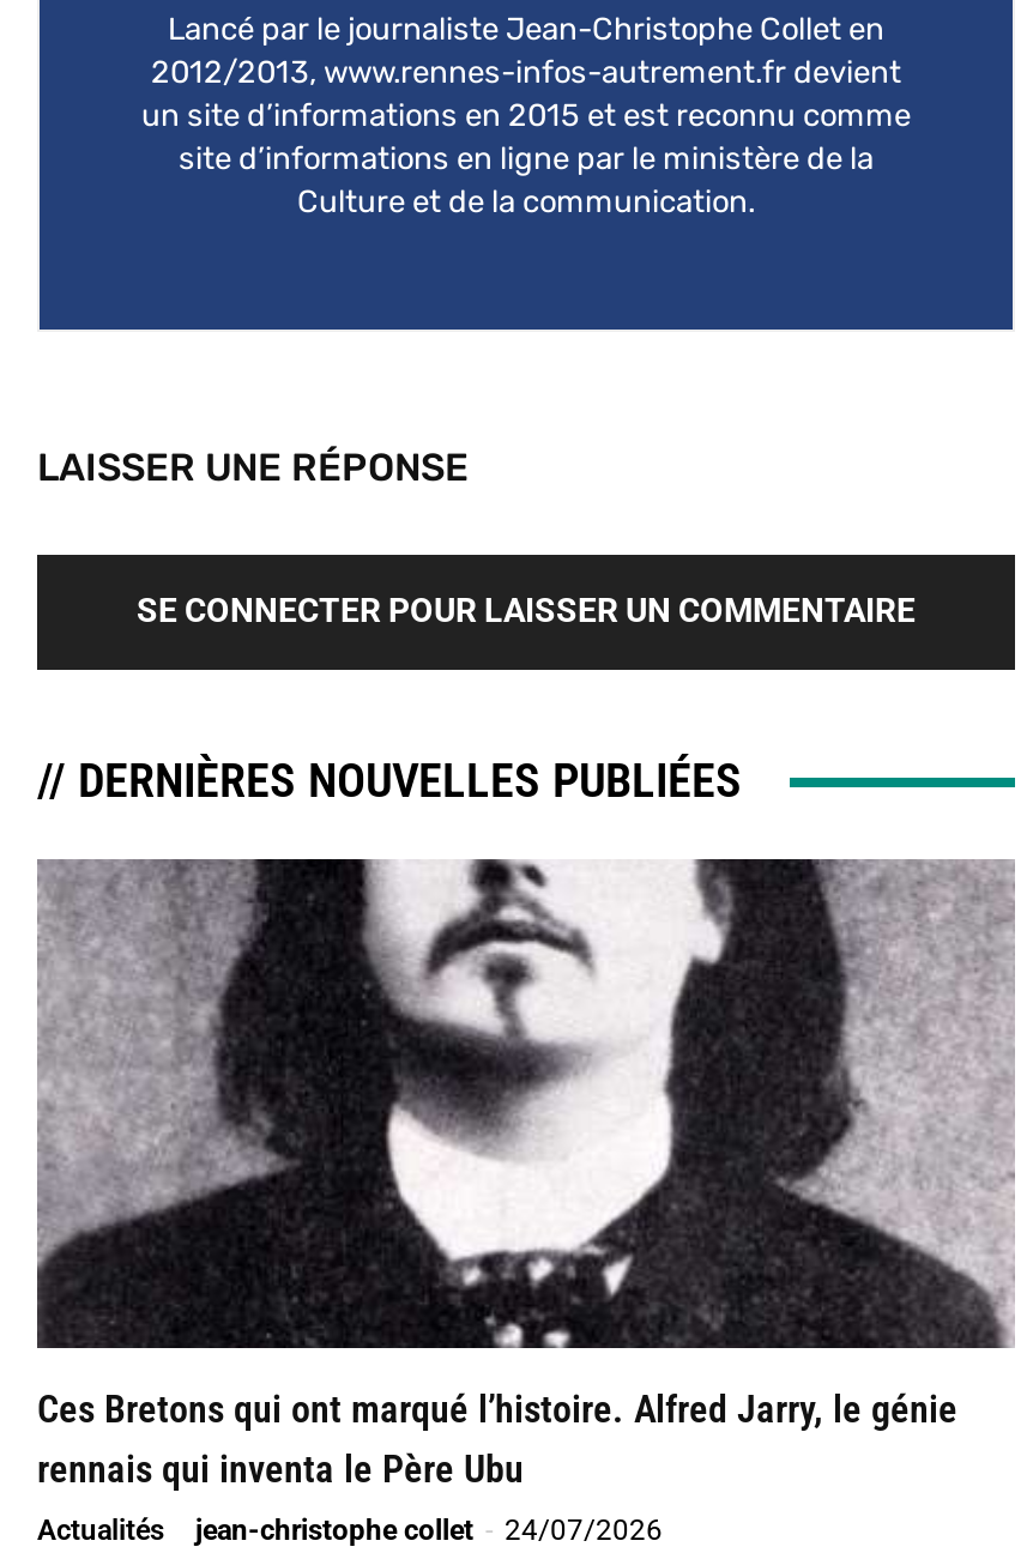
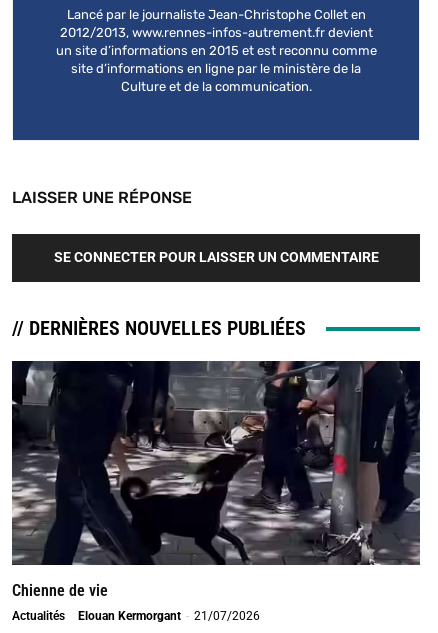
[37,859,1015,1492] [image] | Ces Bretons qui ont marqué l’histoire. Alfred Jarry, le génie | rennais qui inventa le Père Ubu -> [12,360,420,600] [image] | Chienne de vie
[195,1514,663,1547] jean-christophe collet - 24/07/2026 -> [78,609,260,623] Elouan Kermorgant - 21/07/2026

